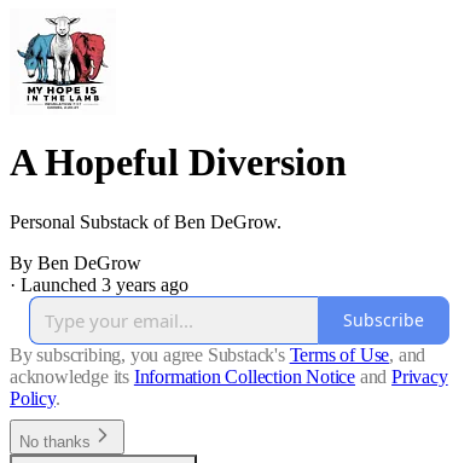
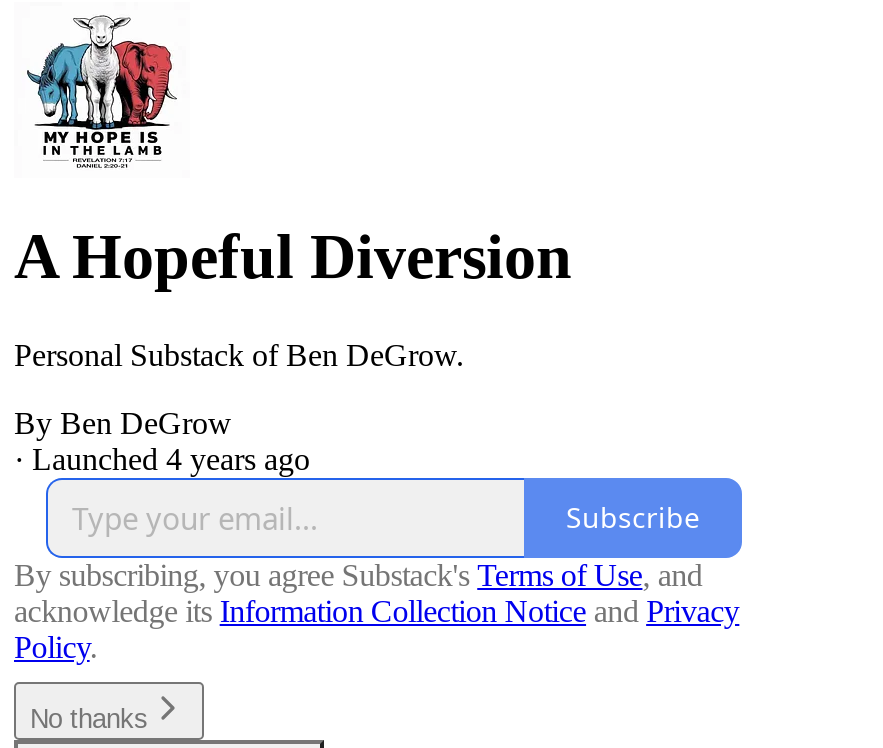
[10,274,188,295] · Launched 3 years ago -> [14,442,310,476] · Launched 4 years ago

